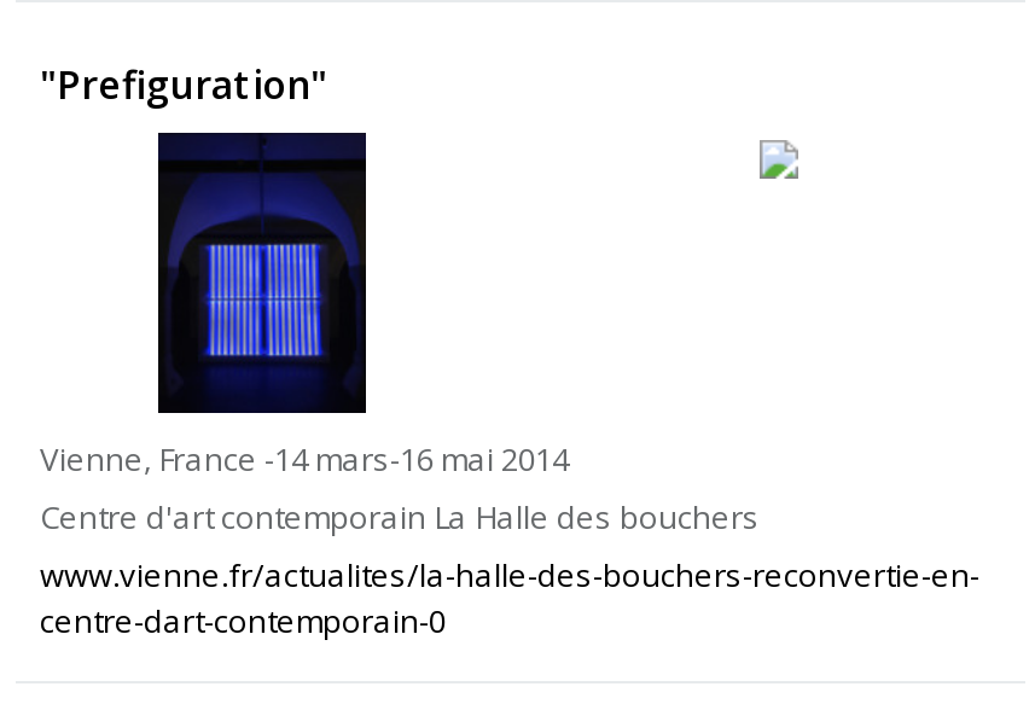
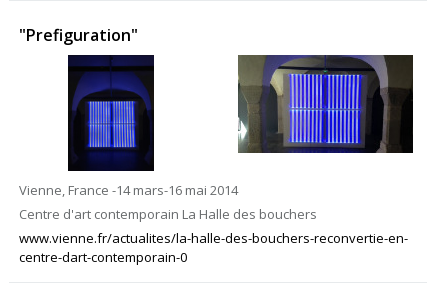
none -> [237,54,414,154] [image]

